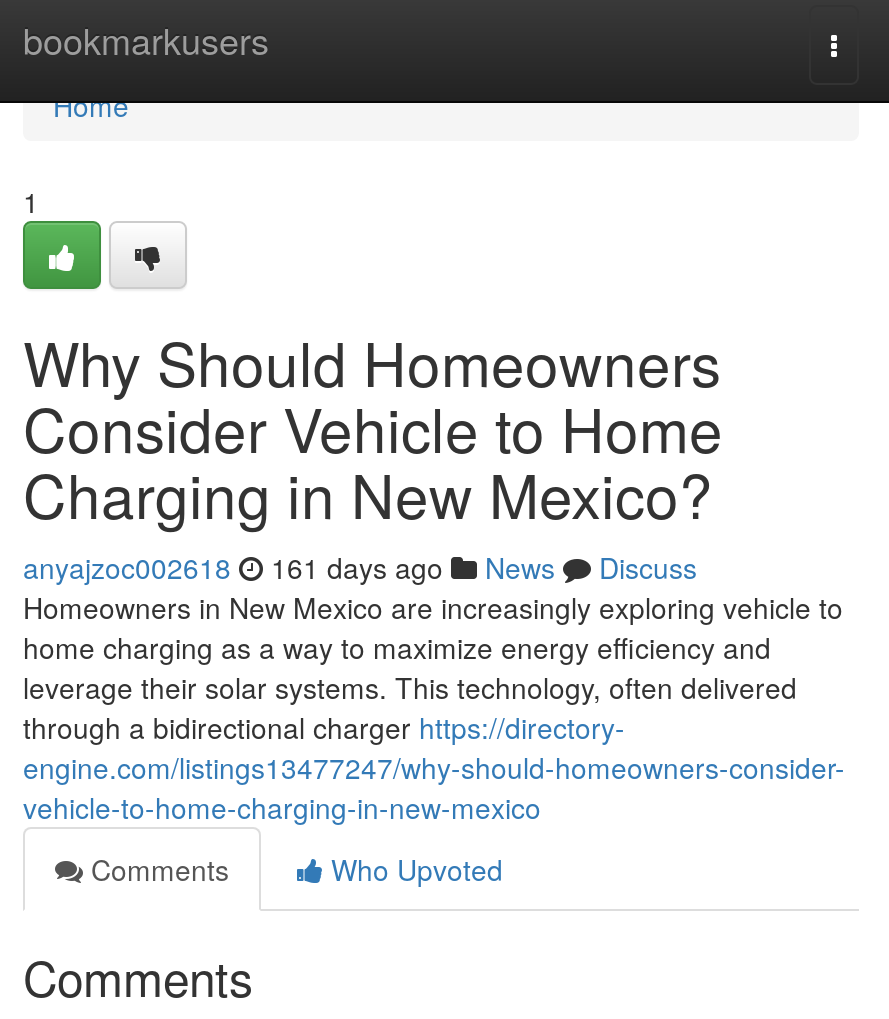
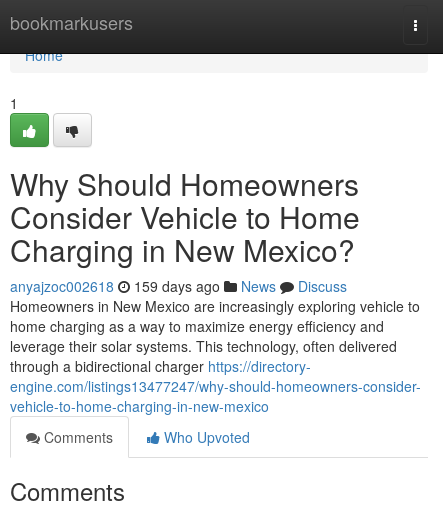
[23,547,697,587] anyajzoc002618 161 days ago News Discuss -> [10,276,347,296] anyajzoc002618 159 days ago News Discuss

